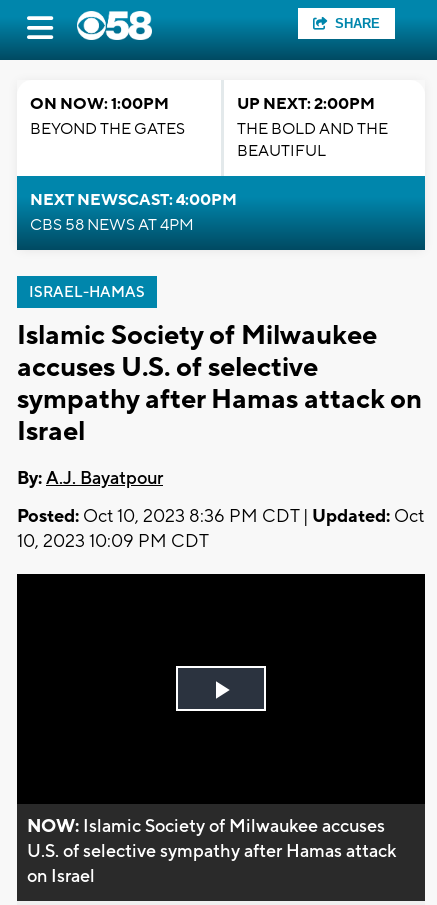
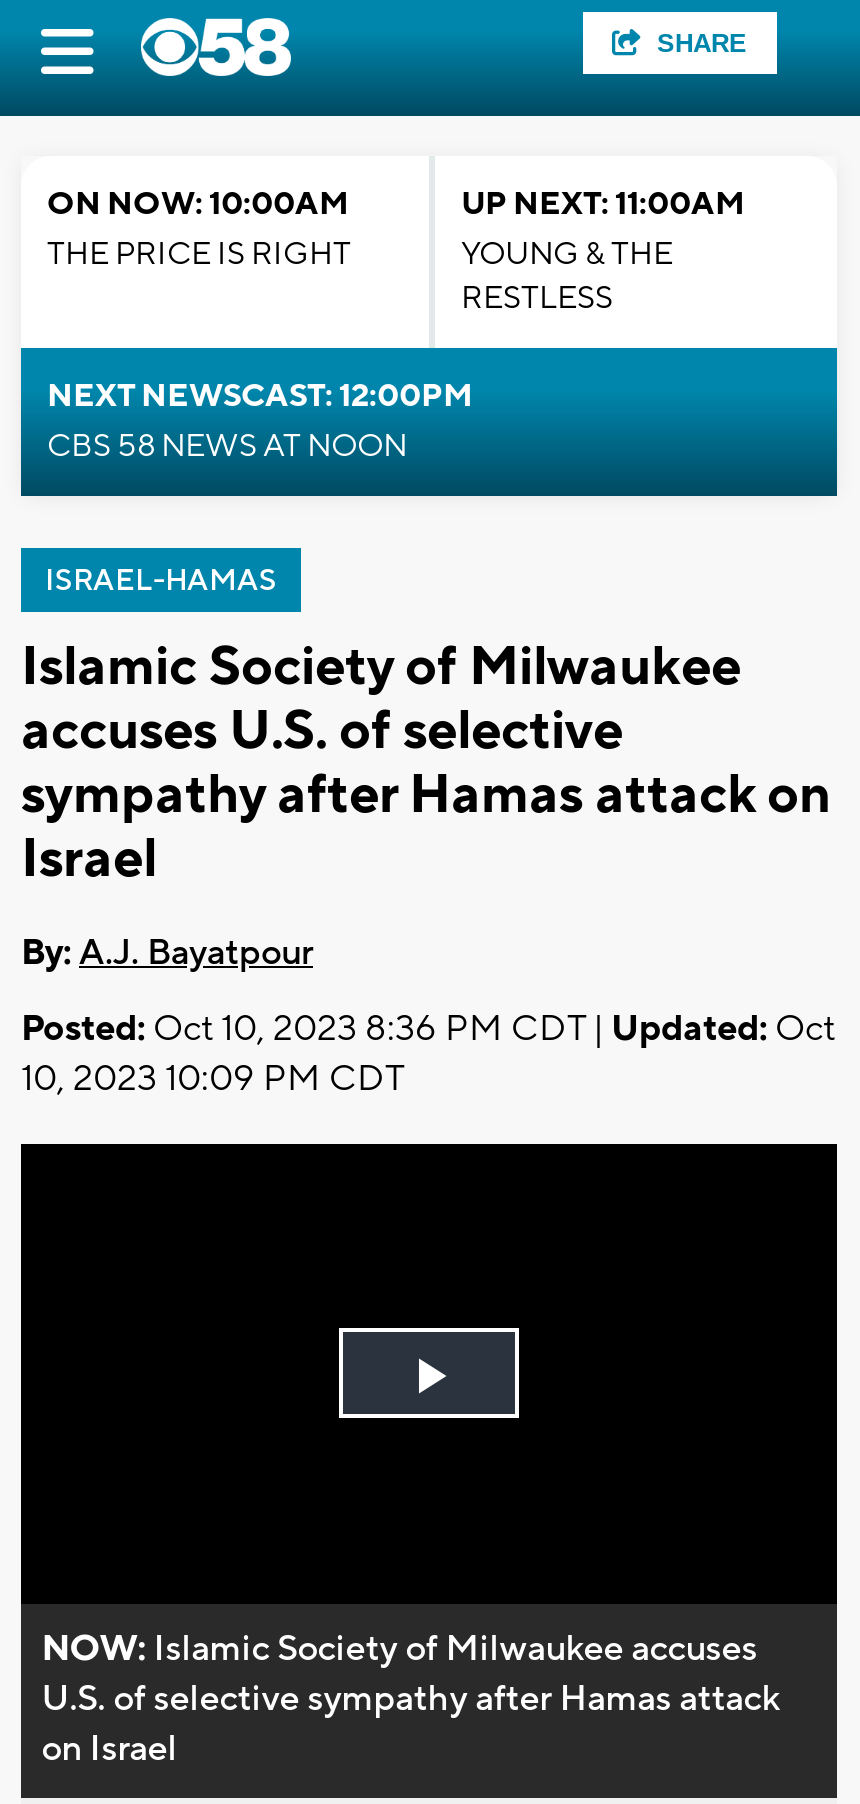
[30,94,185,139] ON NOW: 1:00PM | BEYOND THE GATES -> [47,184,351,274] ON NOW: 10:00AM | THE PRICE IS RIGHT
[237,94,388,161] UP NEXT: 2:00PM | THE BOLD AND THE | BEAUTIFUL -> [461,184,745,318] UP NEXT: 11:00AM | YOUNG & THE | RESTLESS
[30,190,237,235] NEXT NEWSCAST: 4:00PM | CBS 58 NEWS AT 4PM -> [47,376,473,466] NEXT NEWSCAST: 12:00PM | CBS 58 NEWS AT NOON

